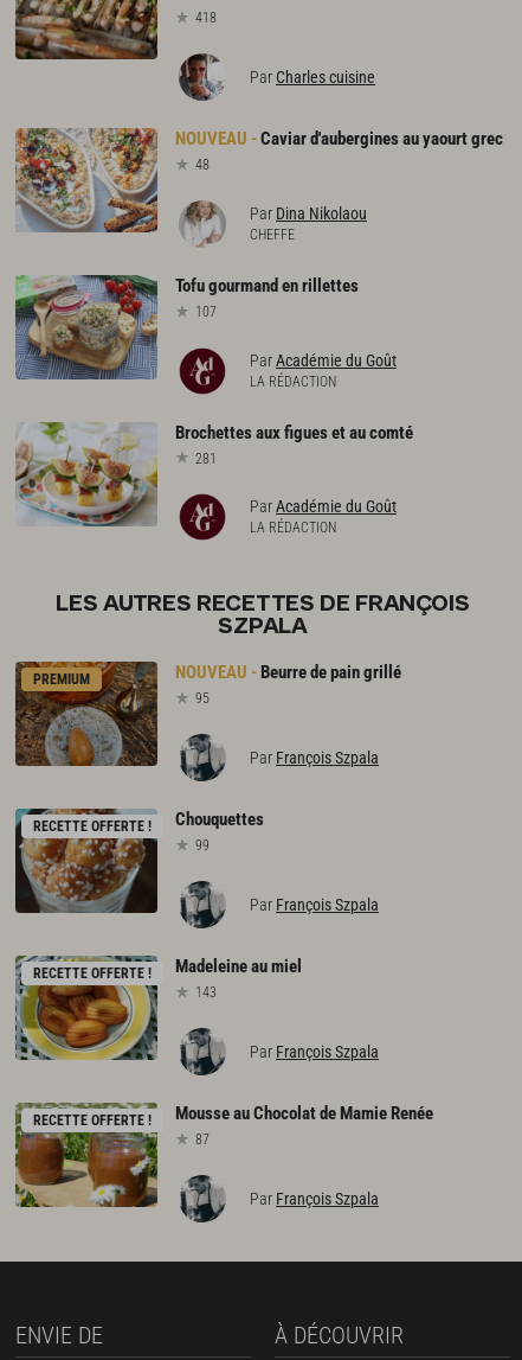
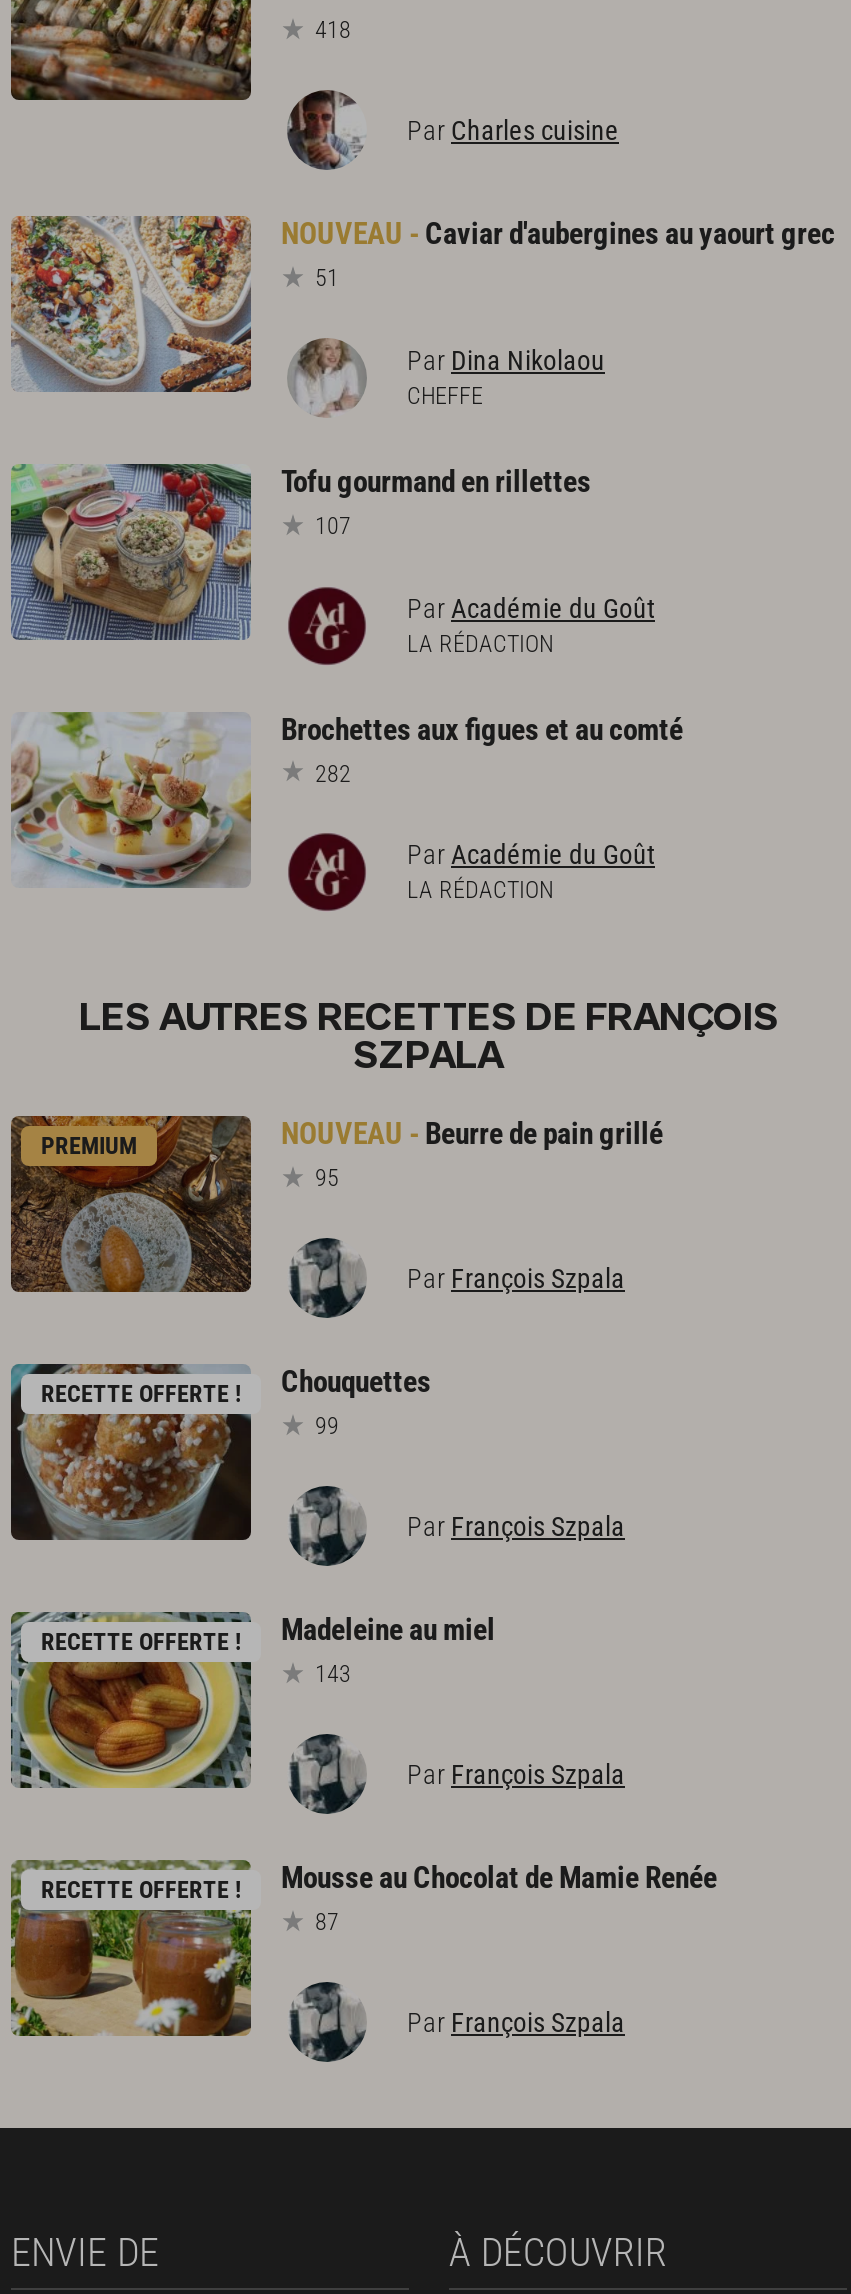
[195,156,210,173] 48 -> [315,263,339,291] 51
[195,450,217,466] 281 -> [315,759,351,787] 282

